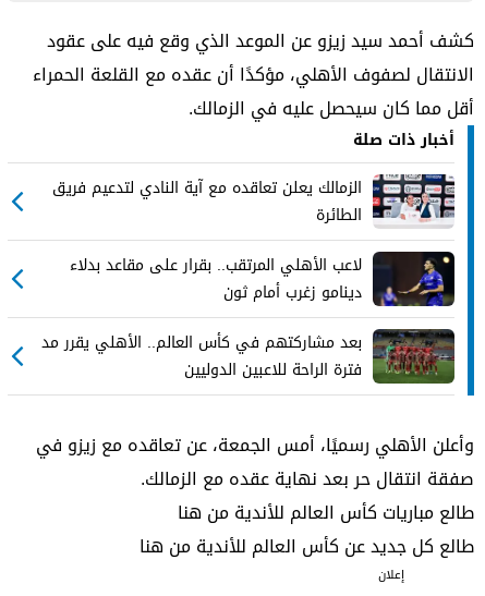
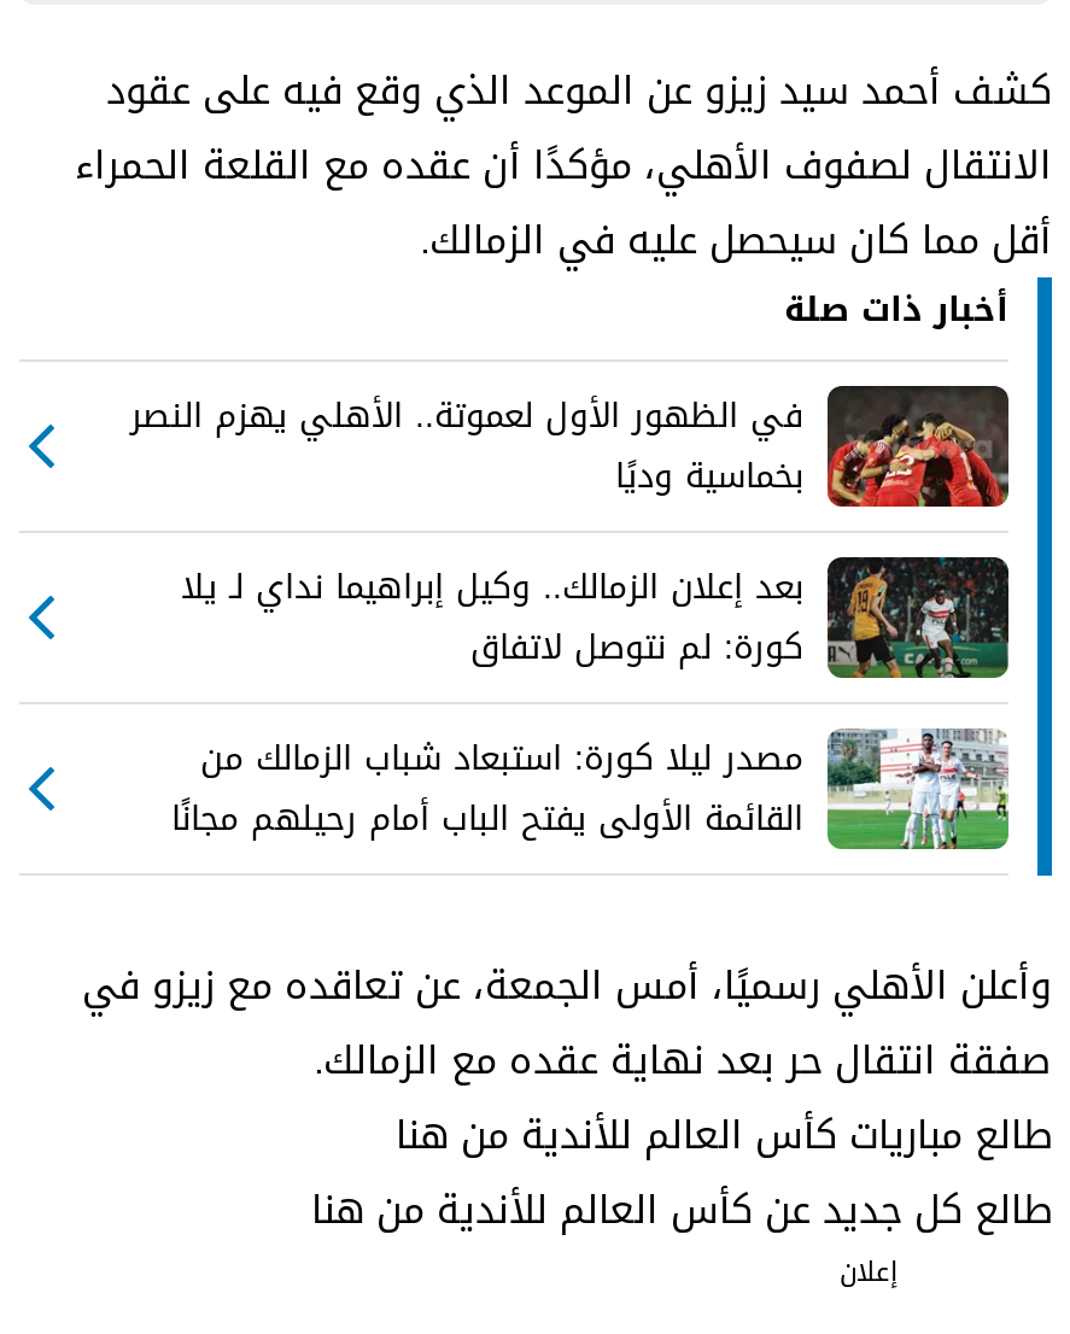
[52,173,454,230] [image] | الزمالك يعلن تعاقده مع آية النادي لتدعيم فريق | الطائرة -> [130,384,1011,509] [image] | في الظهور الأول لعموتة.. الأهلي يهزم النصر | بخماسية وديًا
[70,251,456,307] [image] | لاعب الأهلي المرتقب.. بقرار على مقاعد بدلاء | دينامو زغرب أمام ثون -> [181,555,1011,680] [image] | بعد إعلان الزمالك.. وكيل إبراهيما نداي لـ يلا | كورة: لم نتوصل لاتفاق
[41,328,456,385] [image] | بعد مشاركتهم في كأس العالم.. الأهلي يقرر مد | فترة الراحة للاعبين الدوليين -> [171,726,1008,852] [image] | مصدر ليلا كورة: استبعاد شباب الزمالك من | القائمة الأولى يفتح الباب أمام رحيلهم مجانًا

